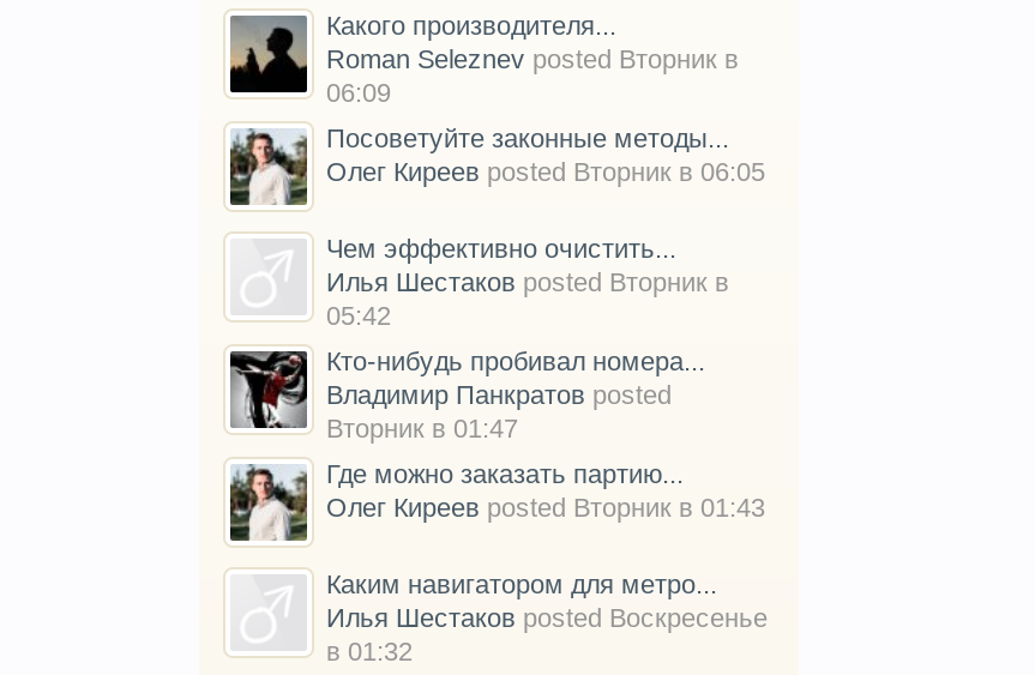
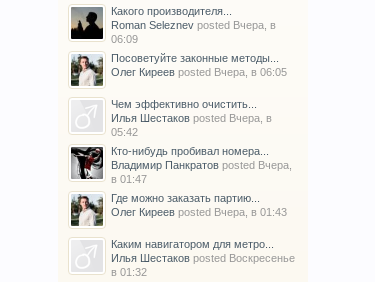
[326,44,739,73] Roman Seleznev posted Вторник в -> [111,19,276,31] Roman Seleznev posted Вчера, в
[326,157,765,186] Олег Киреев posted Вторник в 06:05 -> [111,66,287,78] Олег Киреев posted Вчера, в 06:05
[326,267,729,296] Илья Шестаков posted Вторник в -> [111,112,272,124] Илья Шестаков posted Вчера, в
[326,380,672,442] Владимир Панкратов posted | Вторник в 01:47 -> [111,159,292,185] Владимир Панкратов posted Вчера, | в 01:47
[326,493,765,521] Олег Киреев posted Вторник в 01:43 -> [111,206,287,218] Олег Киреев posted Вчера, в 01:43

